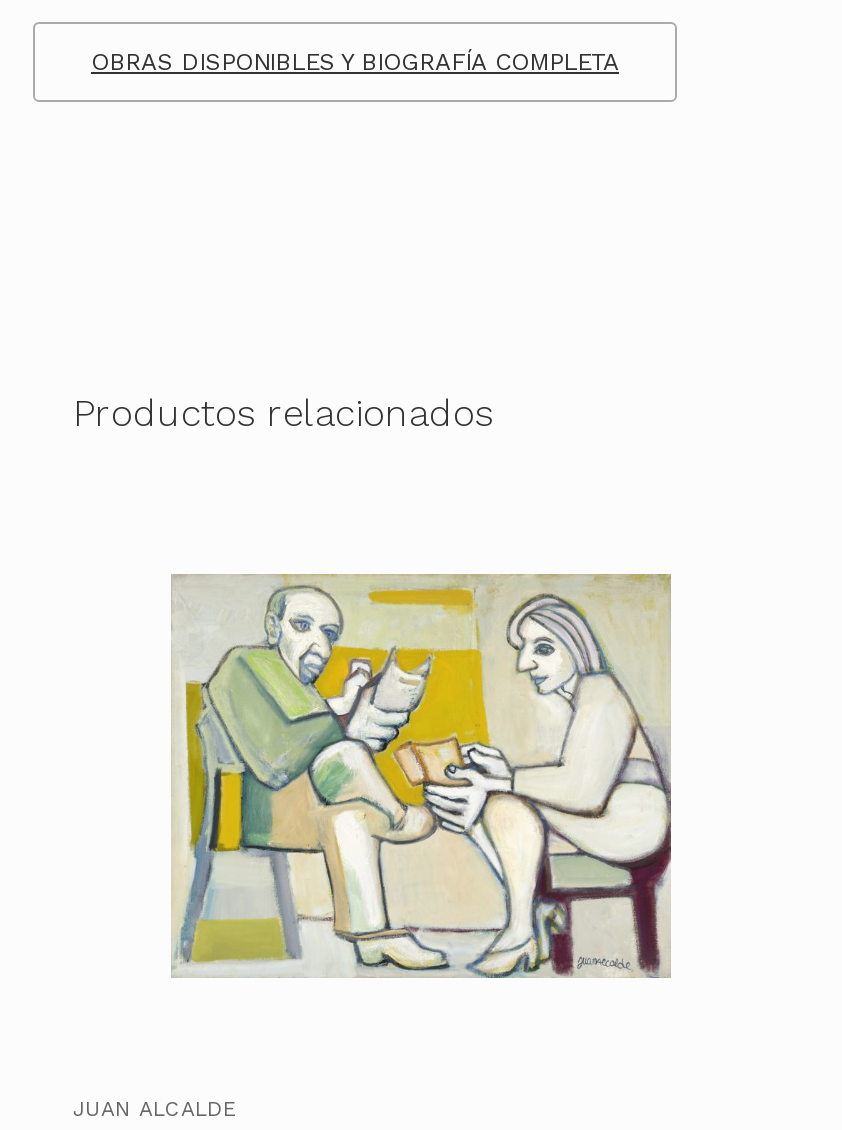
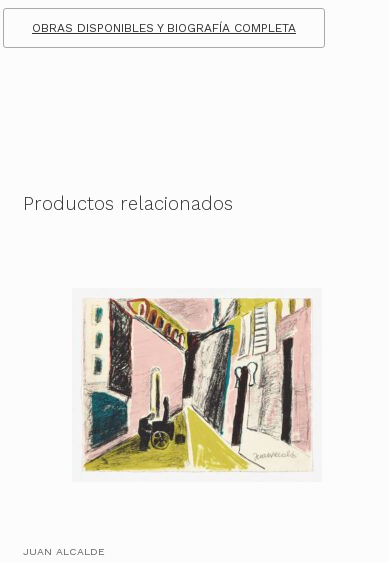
[171,572,673,980] [image] -> [73,284,322,486] [image]

